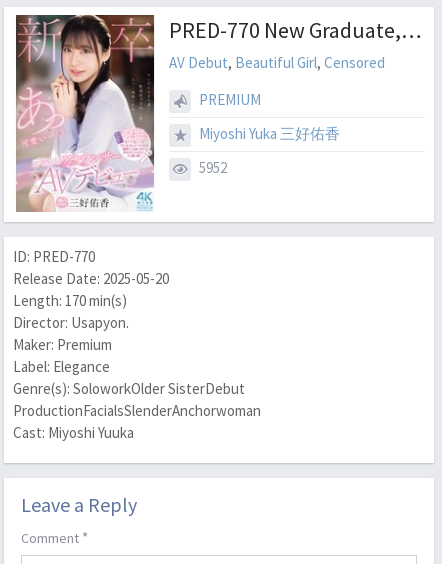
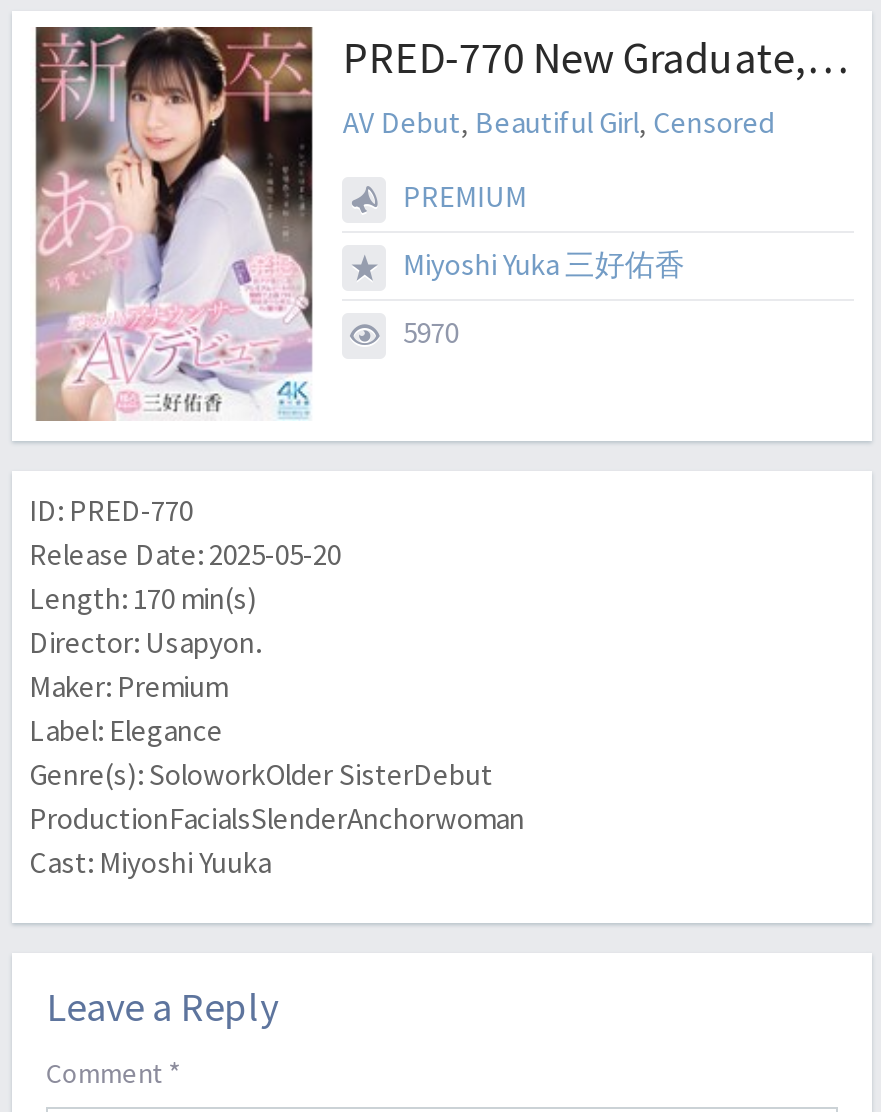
[199,158,227,177] 5952 -> [403,314,459,352] 5970

